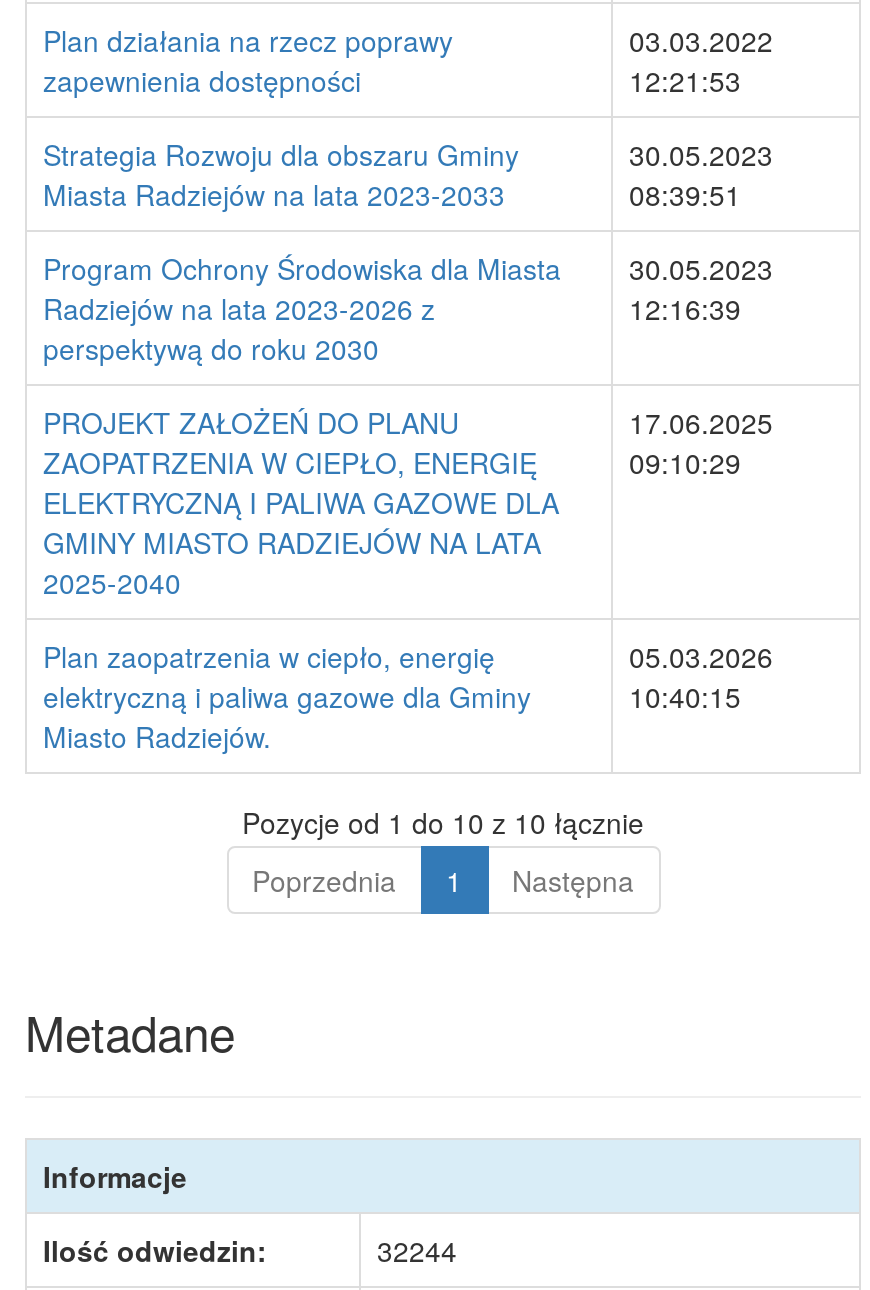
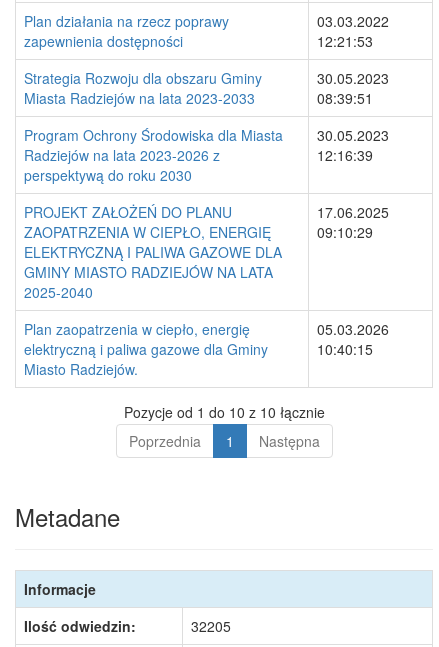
[377,1230,457,1270] 32244 -> [191,616,231,636] 32205

